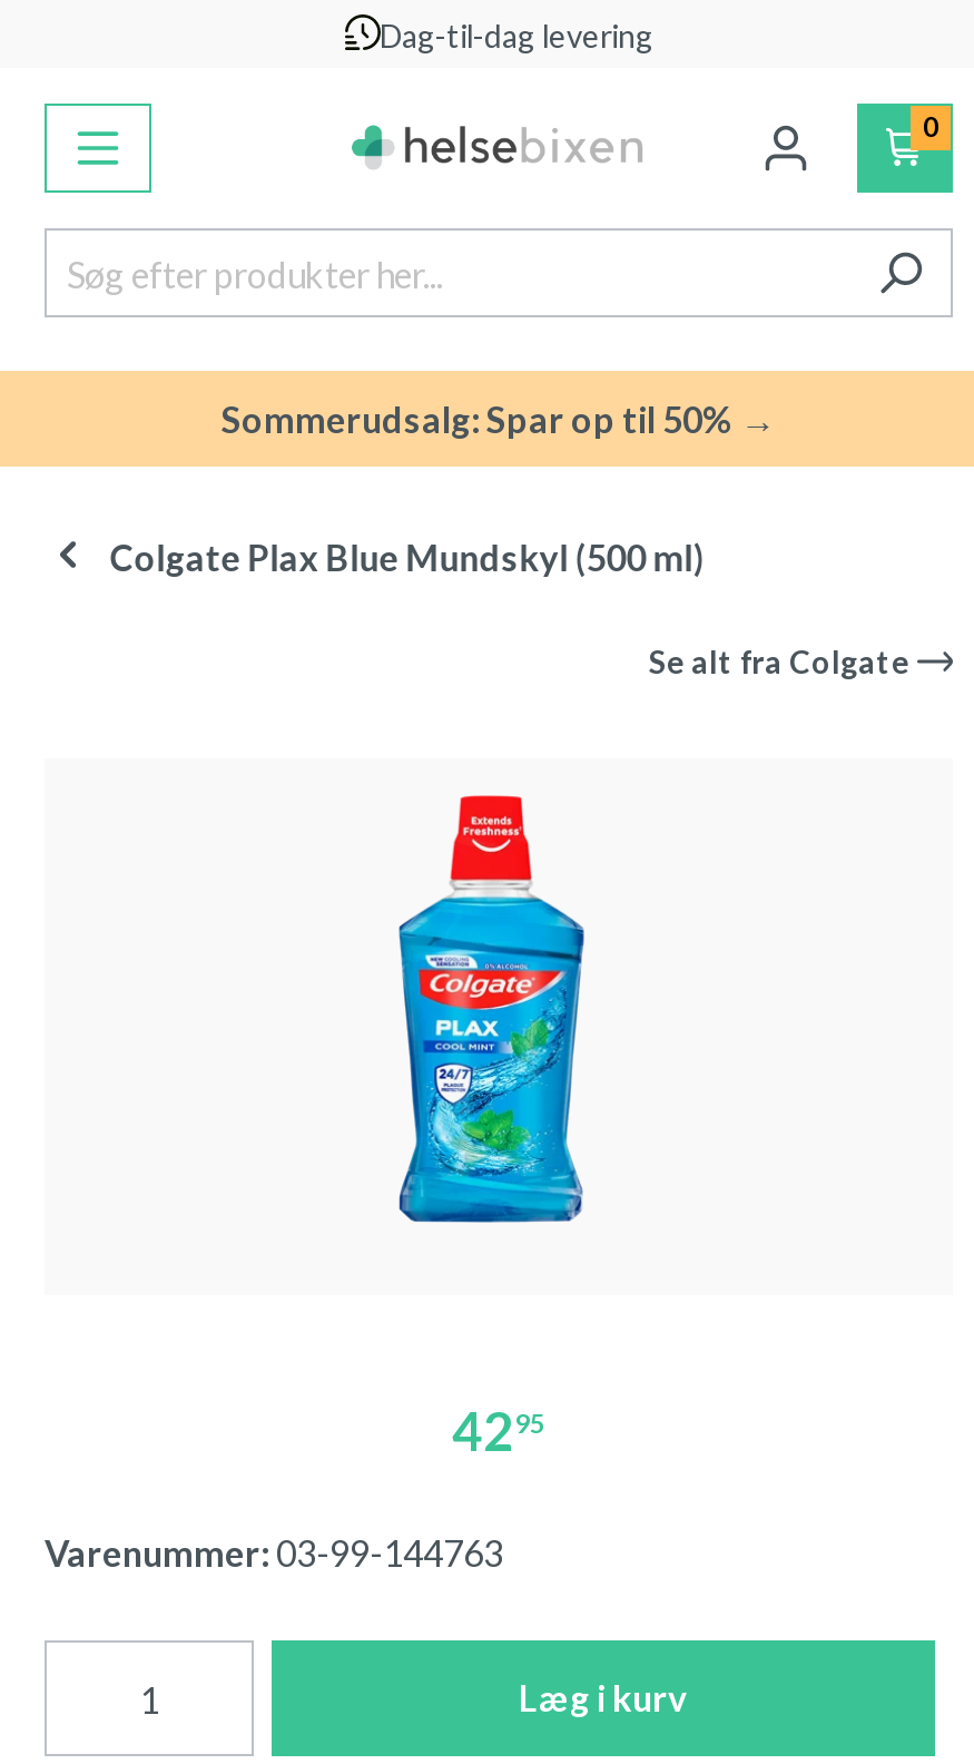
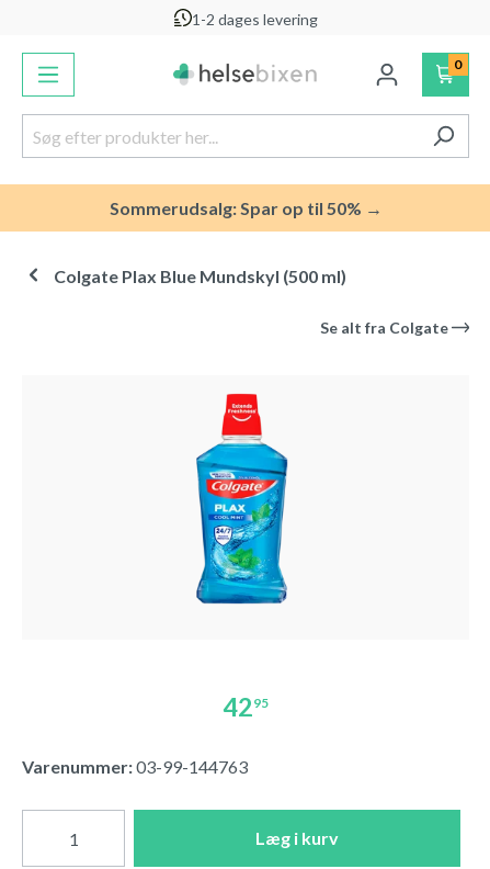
[380,16,653,53] Dag-til-dag levering -> [191,9,317,28] 1-2 dages levering

